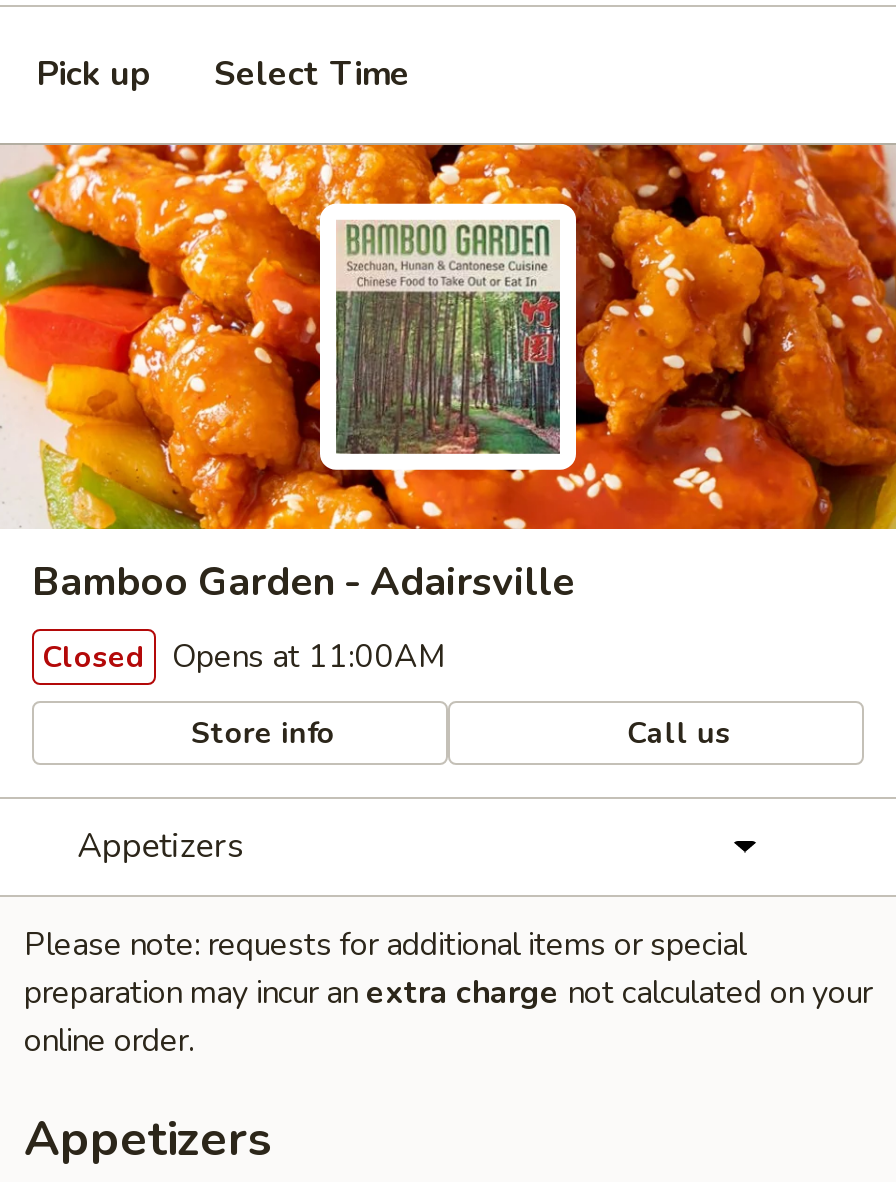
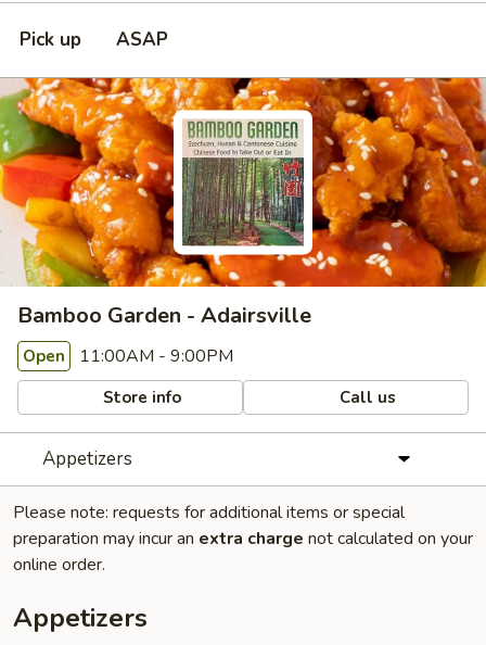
[214,51,410,97] Select Time -> [116,27,168,52] ASAP
[42,635,446,679] Closed Opens at 11:00AM -> [23,344,233,368] Open 11:00AM - 9:00PM

